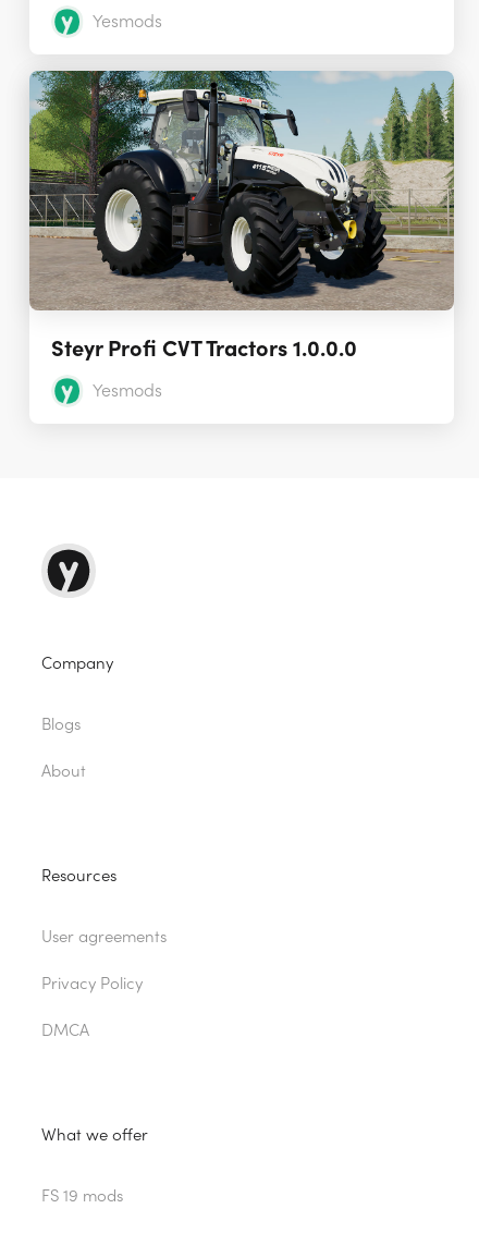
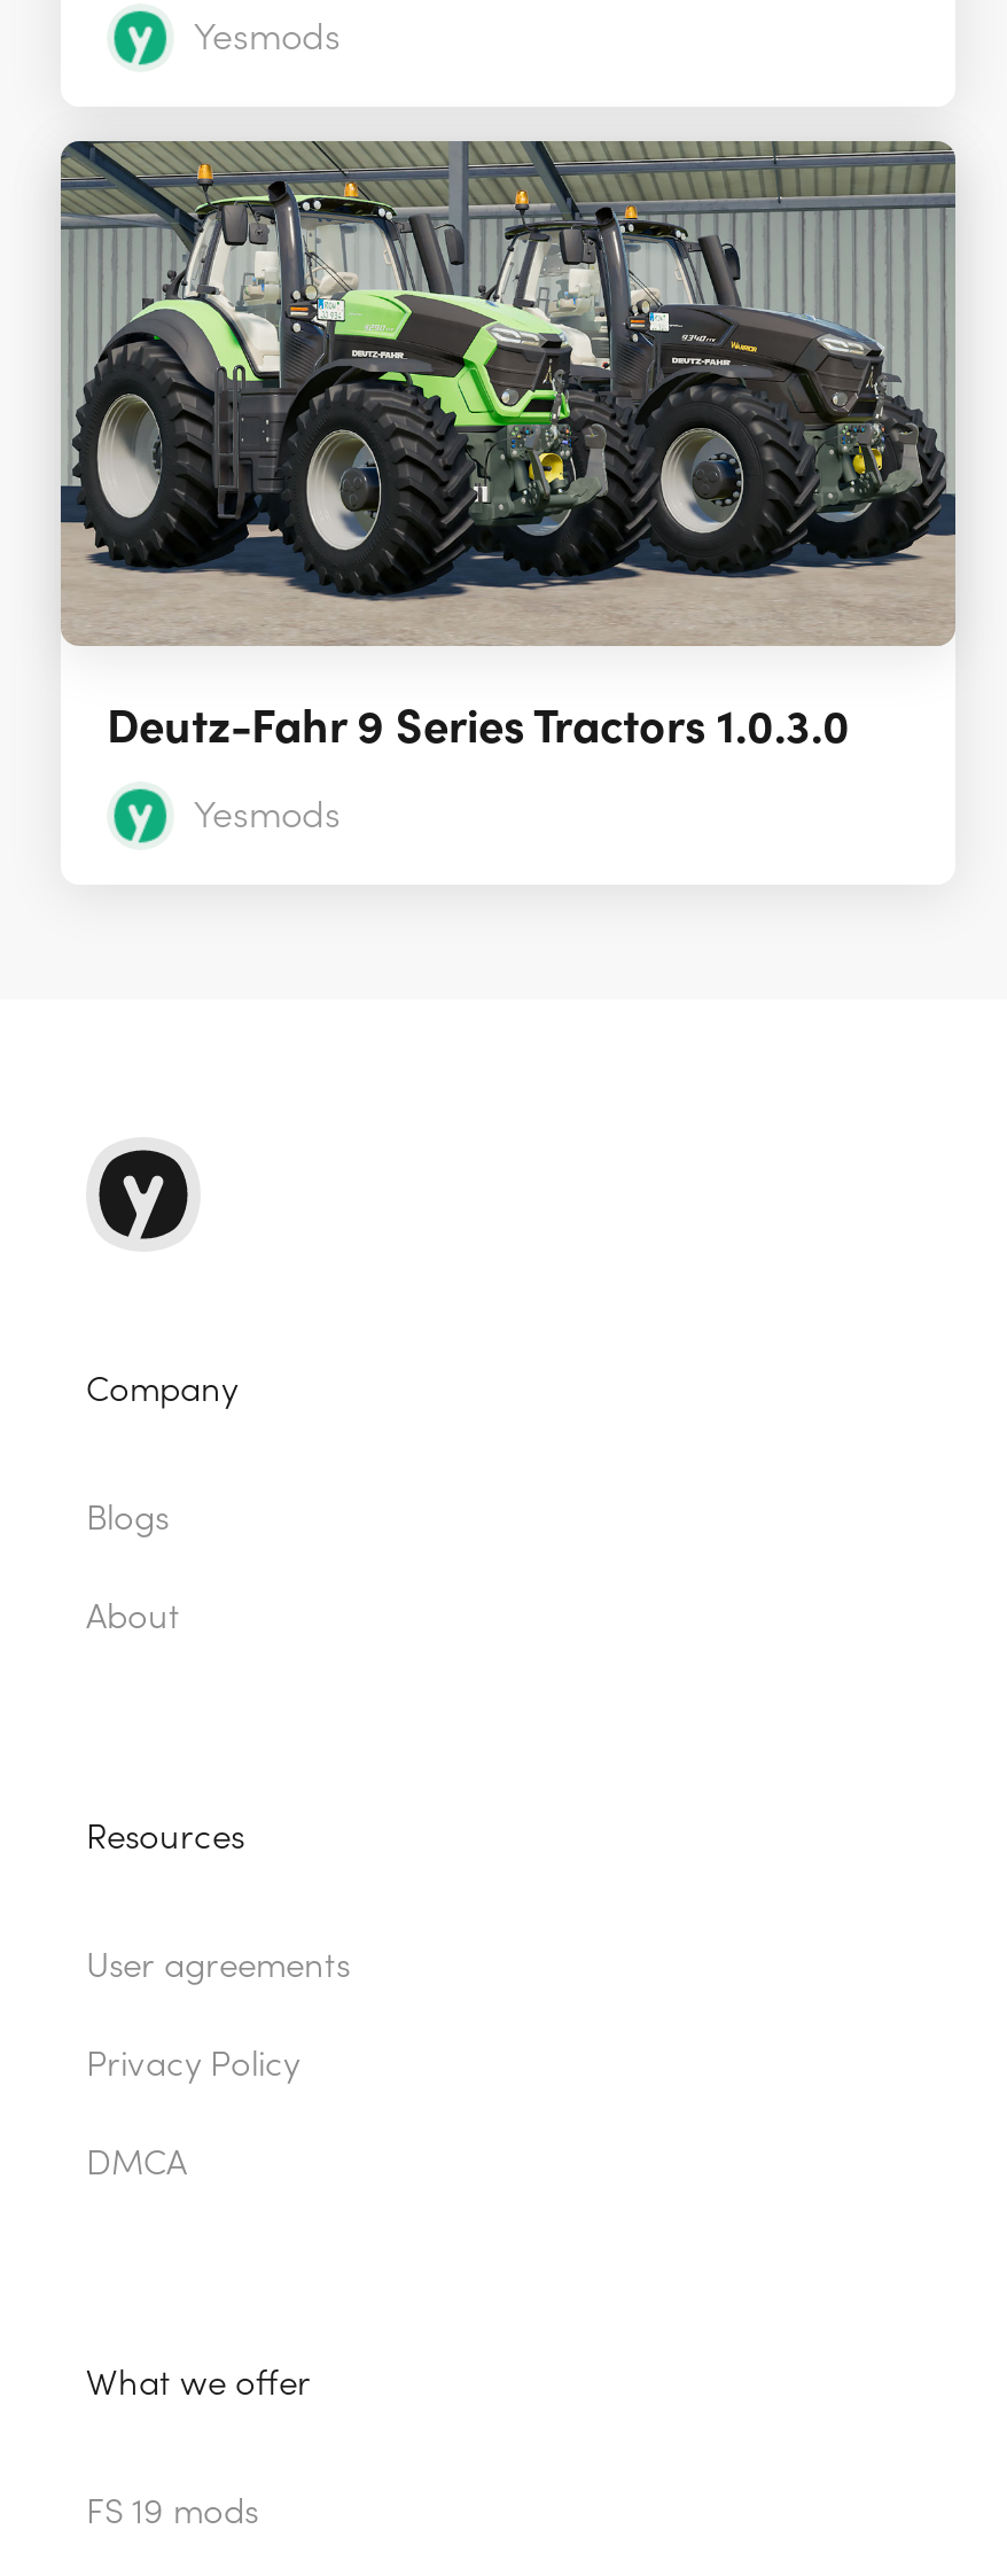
[29,71,455,362] [image] | Steyr Profi CVT Tractors 1.0.0.0 -> [61,139,958,754] [image] | Deutz-Fahr 9 Series Tractors 1.0.3.0

